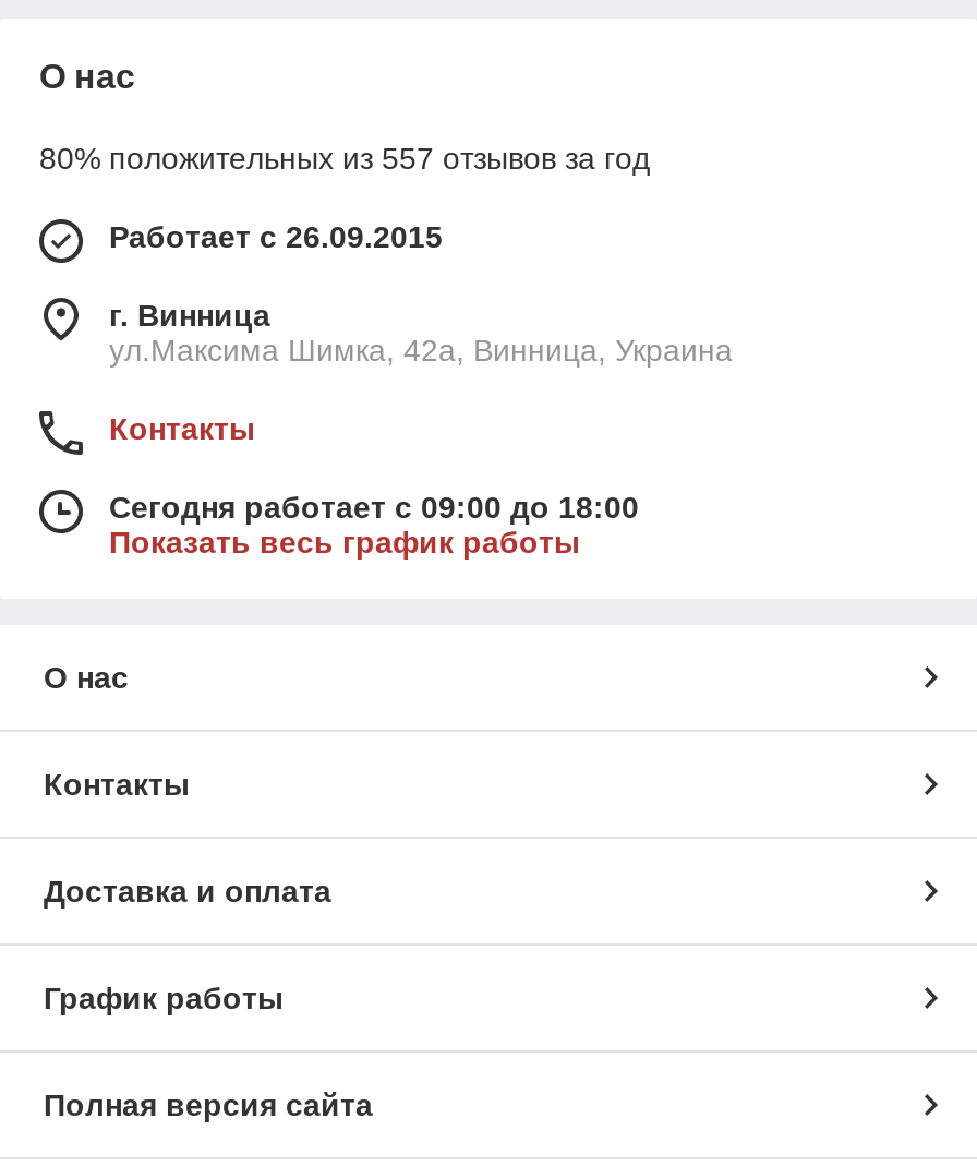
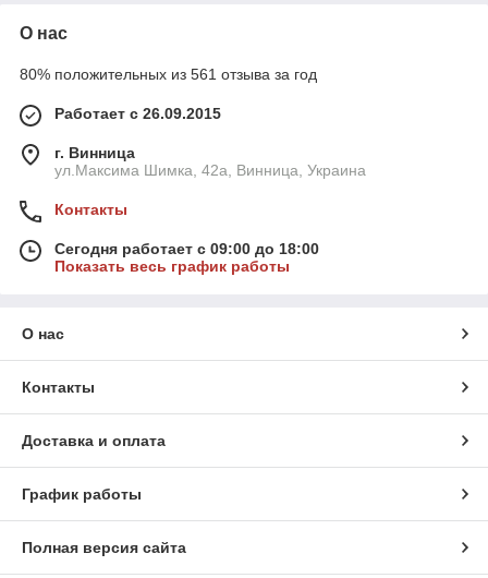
[39,142,650,177] 80% положительных из 557 отзывов за год -> [20,66,317,83] 80% положительных из 561 отзыва за год

